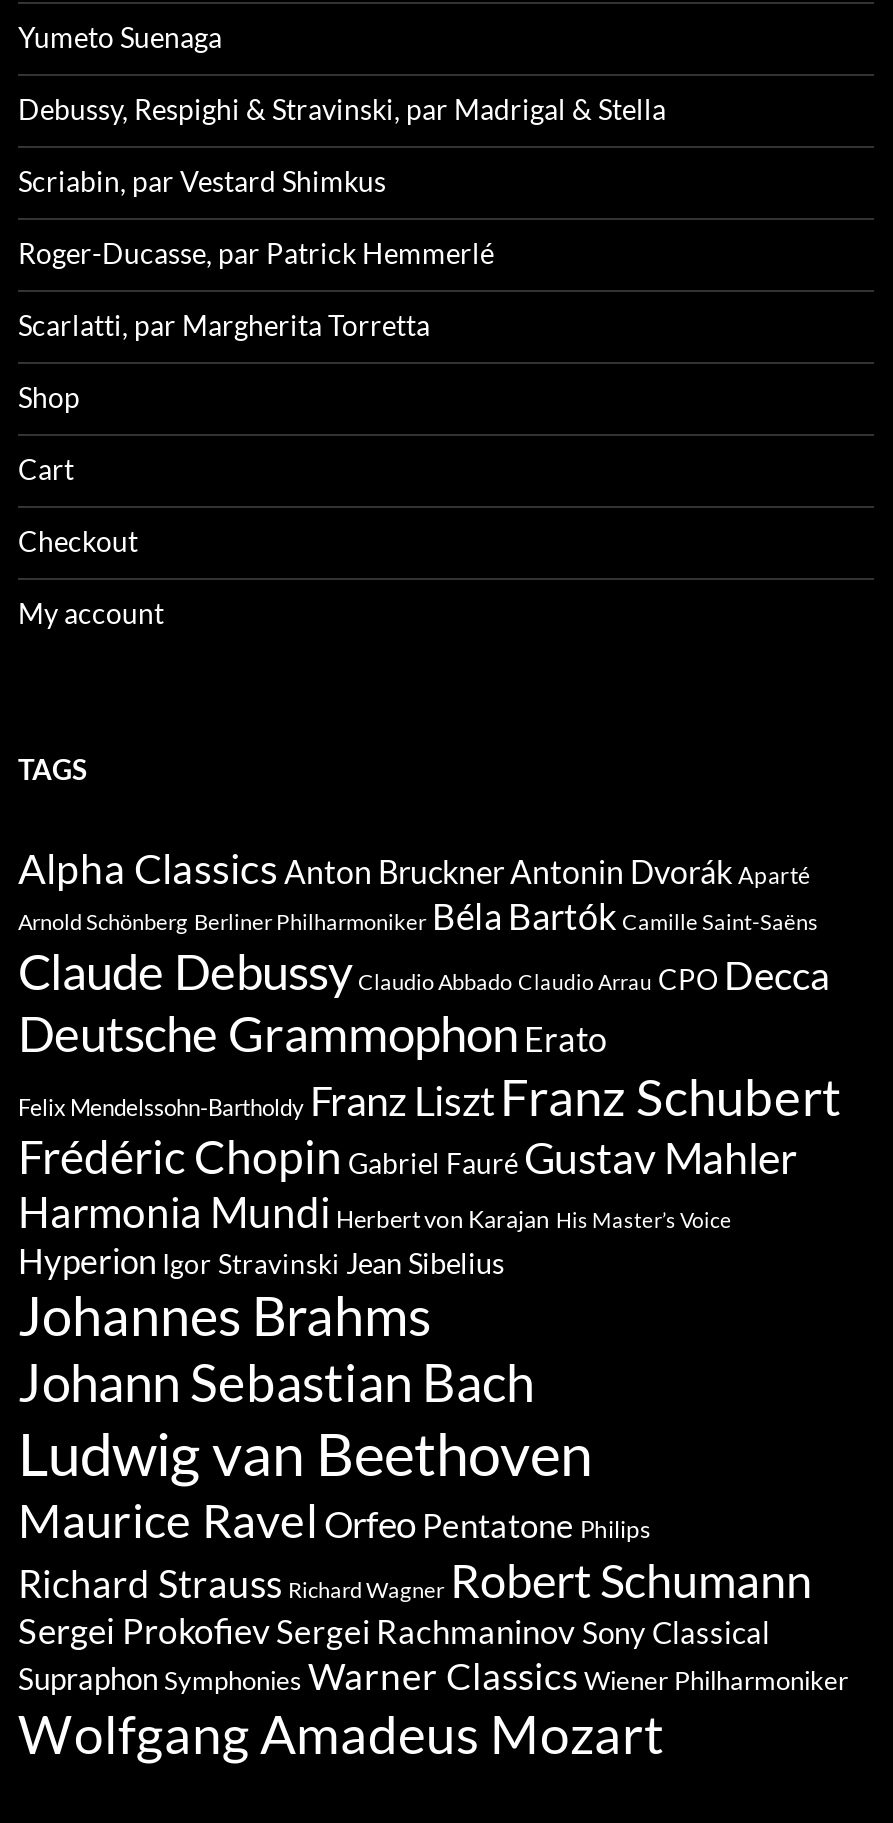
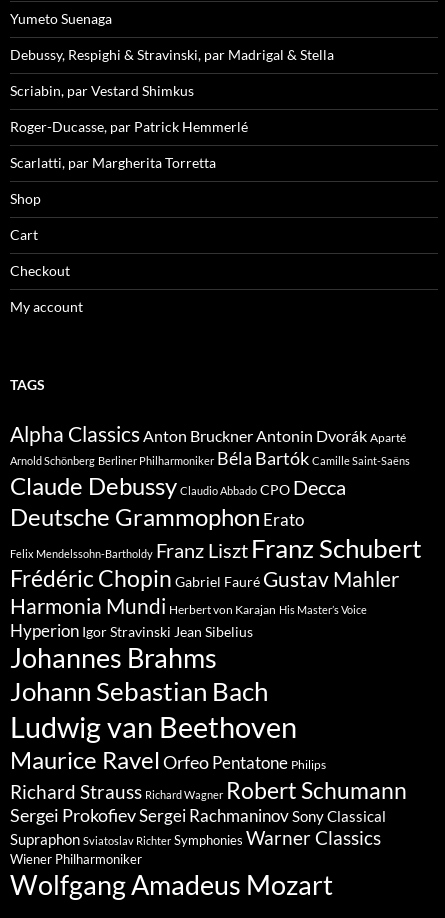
[18,941,830,999] Claude Debussy Claudio Abbado Claudio Arrau CPO Decca -> [10,471,346,500] Claude Debussy Claudio Abbado CPO Decca
[18,1653,848,1697] Supraphon Symphonies Warner Classics Wiener Philharmoniker -> [10,827,381,867] Supraphon Sviatoslav Richter Symphonies Warner Classics | Wiener Philharmoniker

